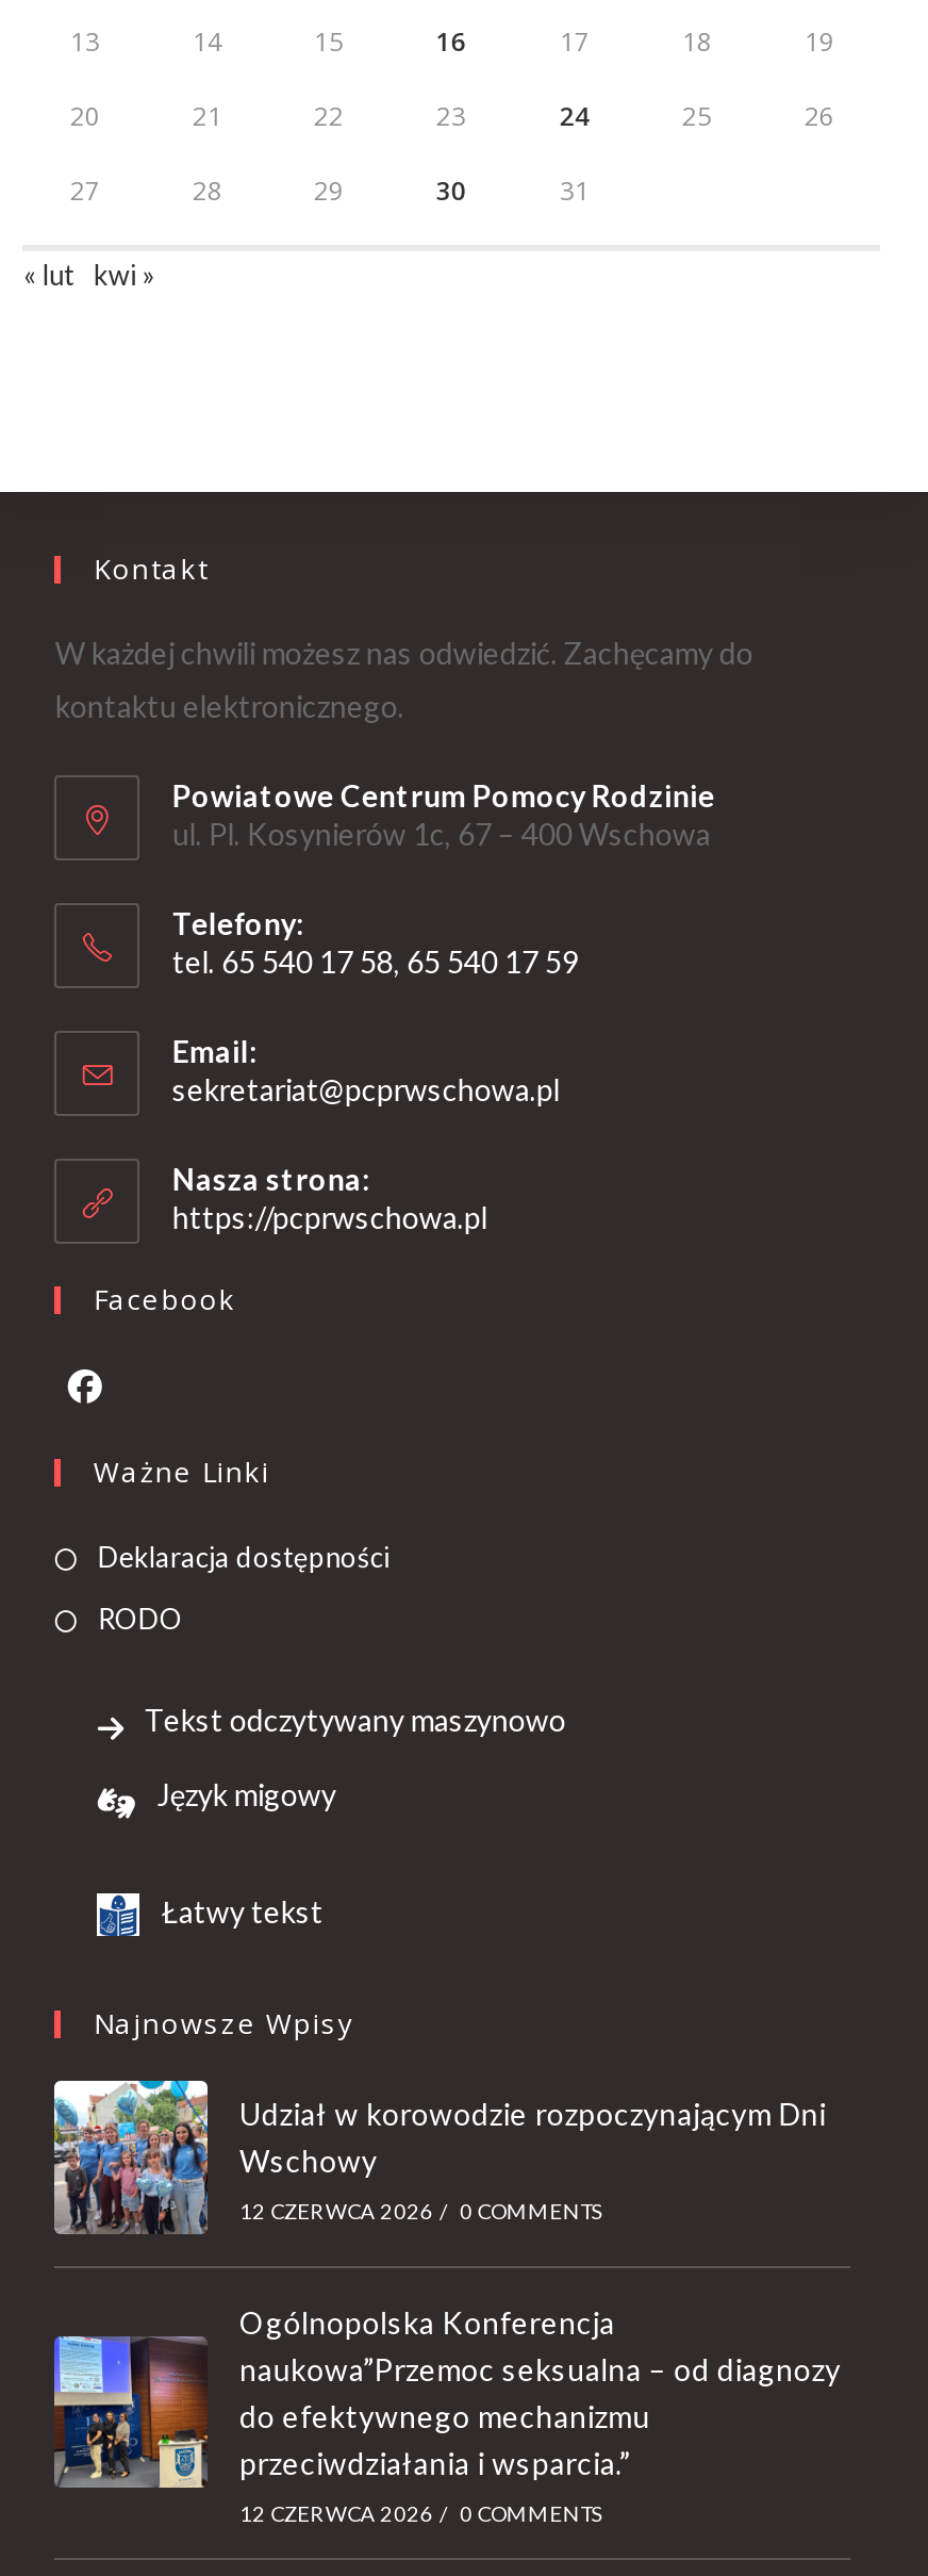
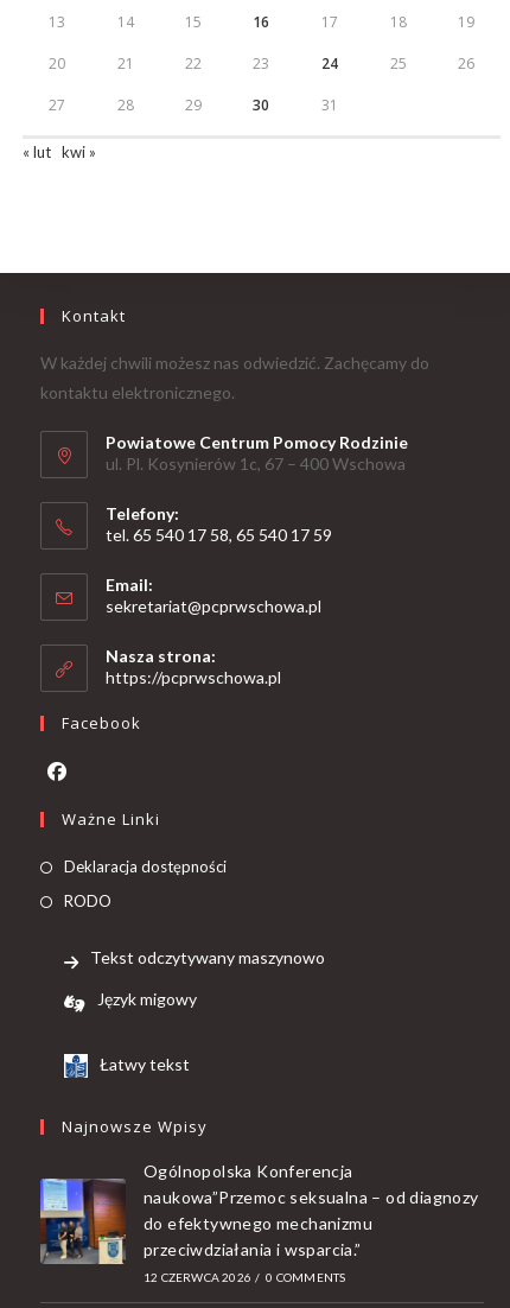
[52,2078,826,2257] [image] | Udział w korowodzie rozpoczynającym Dni | Wschowy | 12 CZERWCA 2026 / 0 COMMENTS -> none

